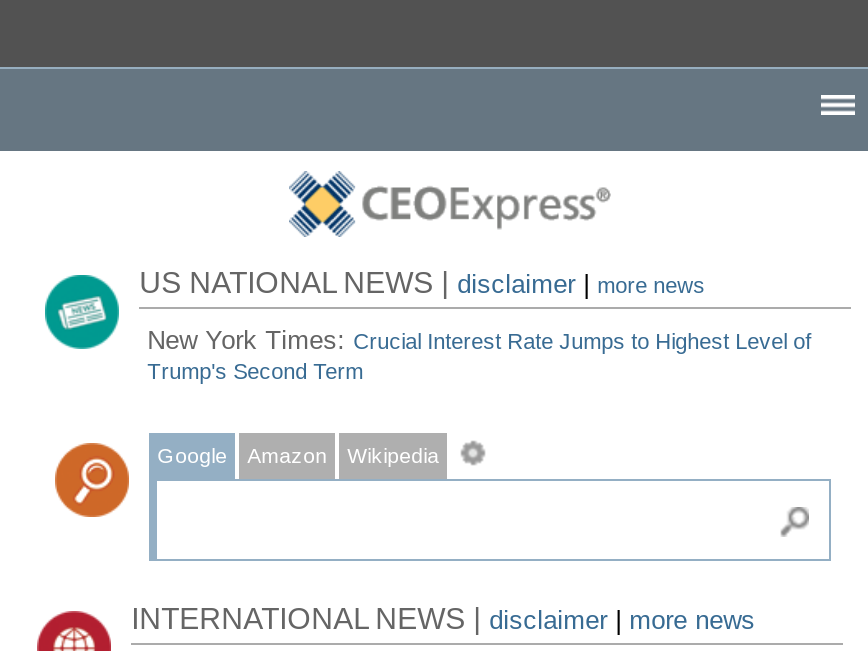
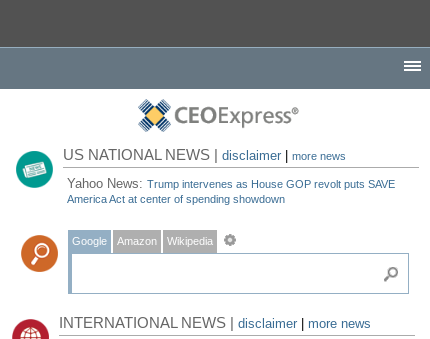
[147,325,811,383] New York Times: Crucial Interest Rate Jumps to Highest Level of | Trump's Second Term -> [67,176,395,205] Yahoo News: Trump intervenes as House GOP revolt puts SAVE | America Act at center of spending showdown

